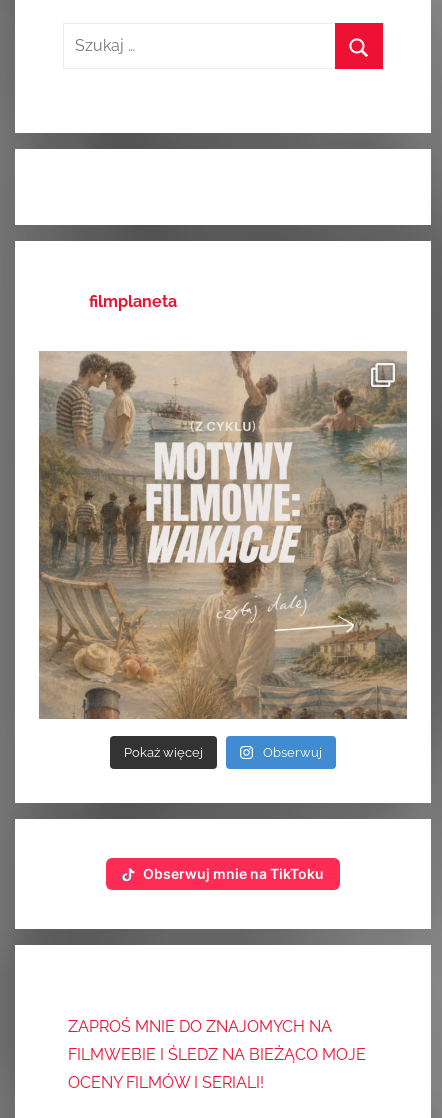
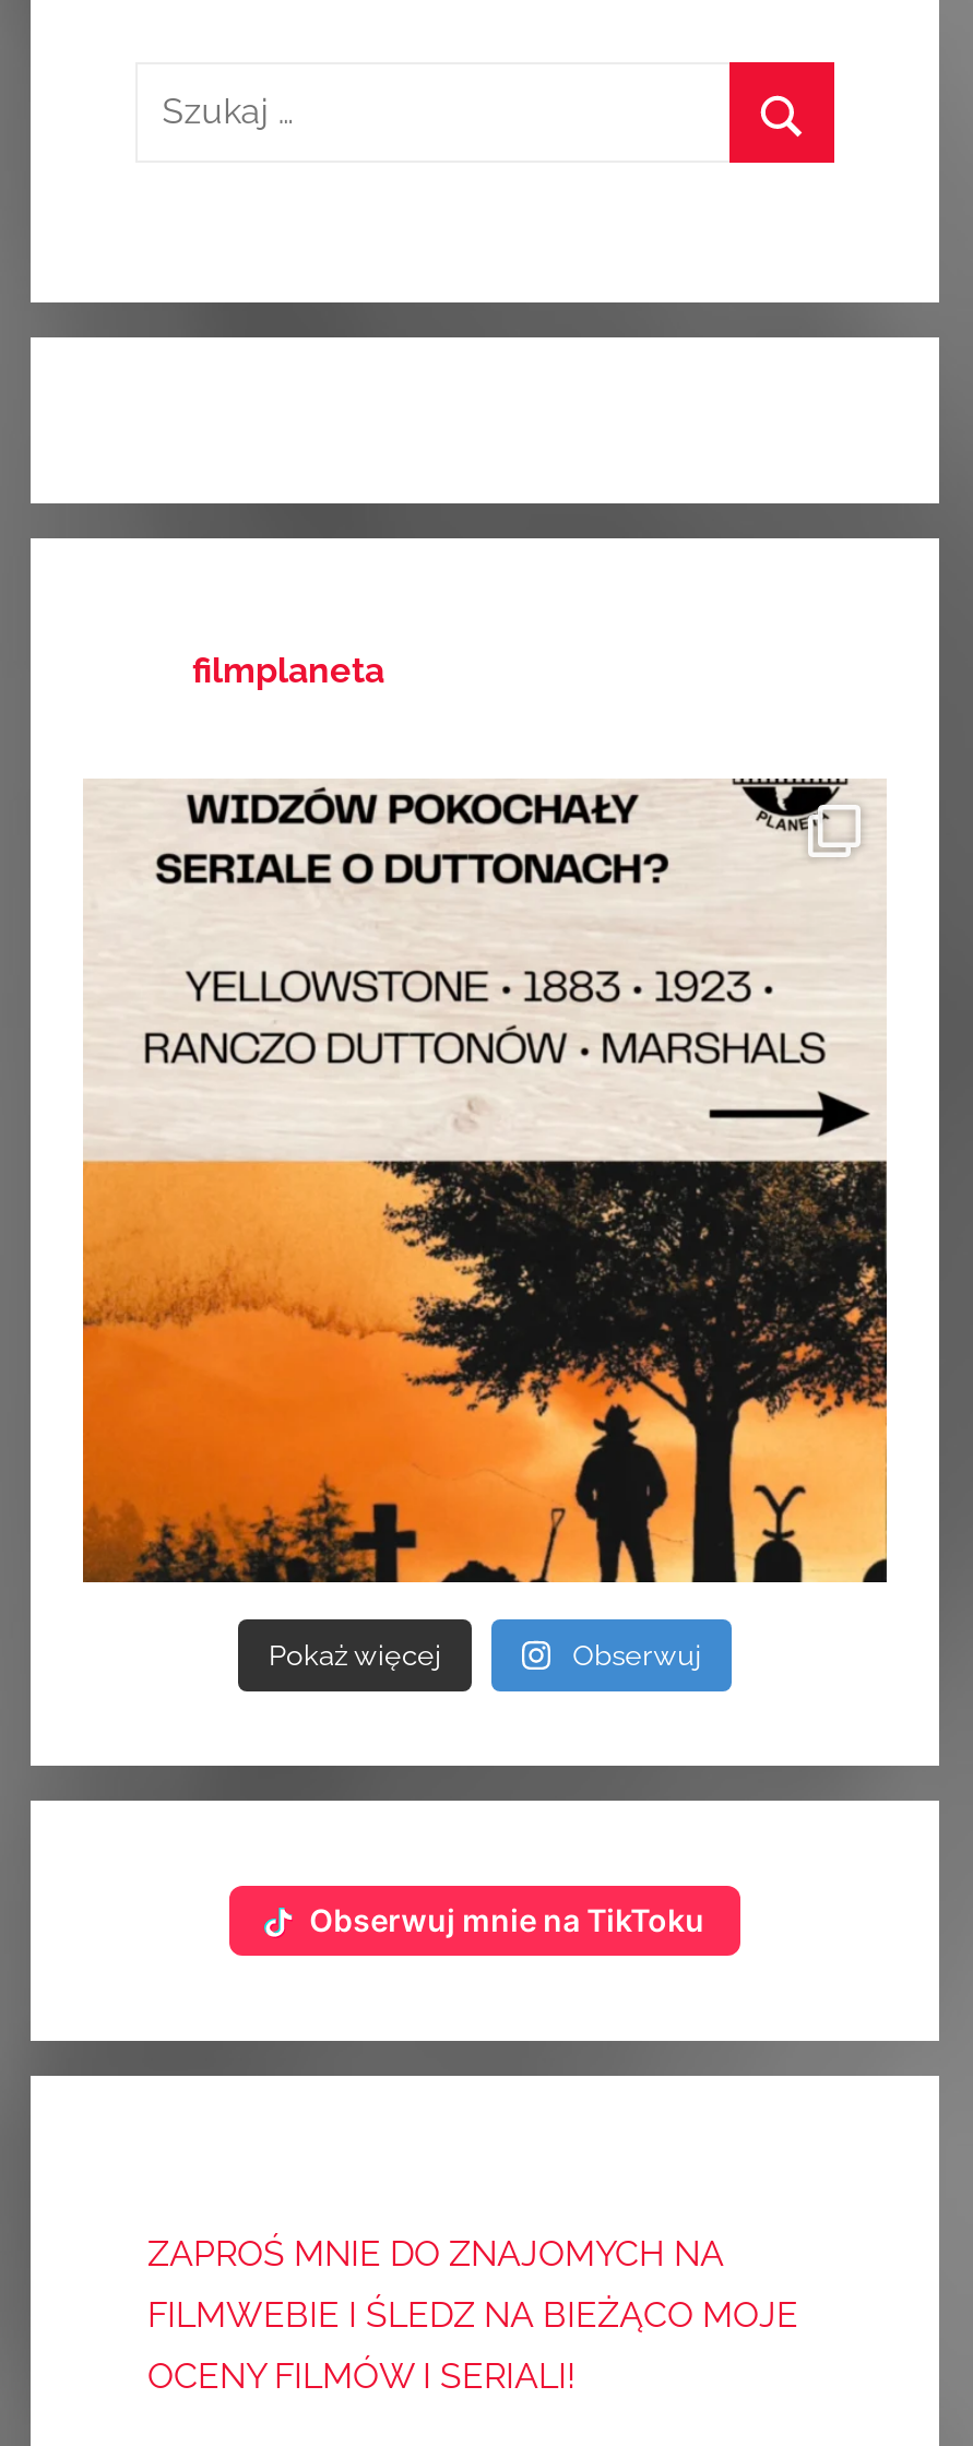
[38,350,408,720] [image] -> [81,779,889,1584] [image]

